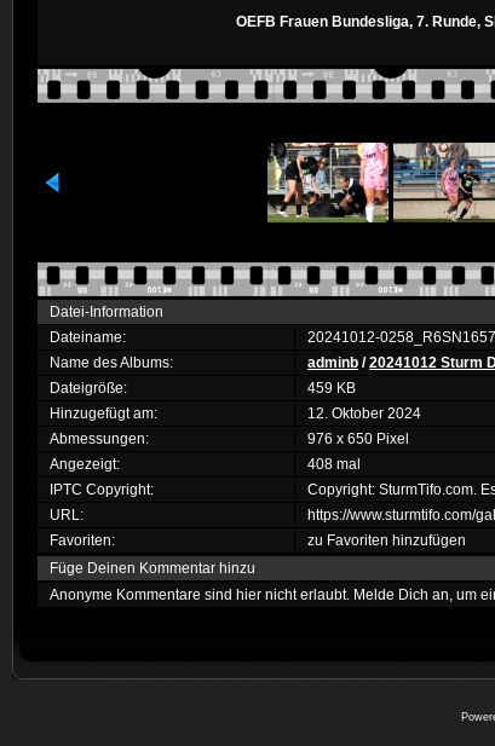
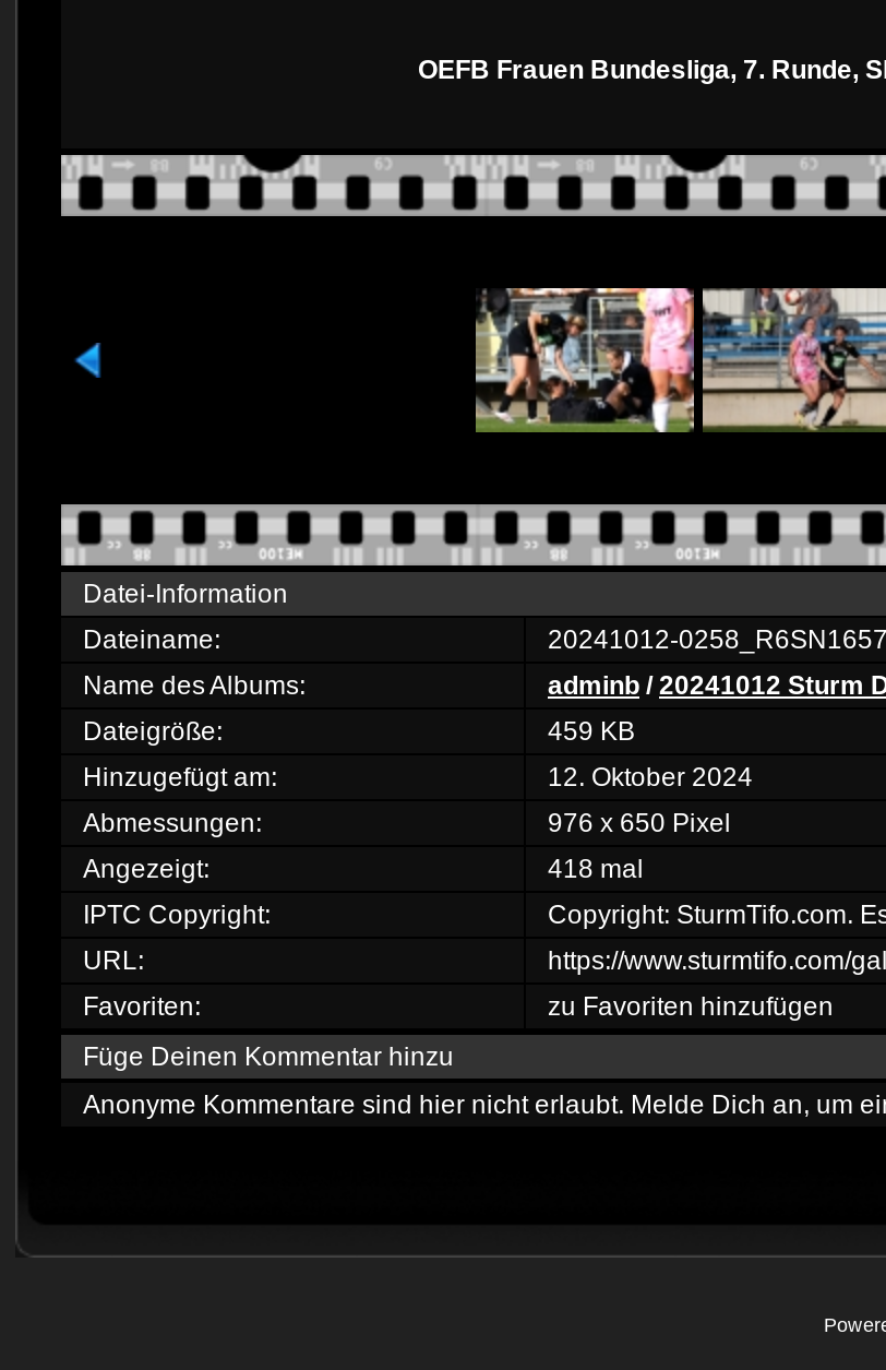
[307,456,361,473] 408 mal -> [548,854,644,884] 418 mal

